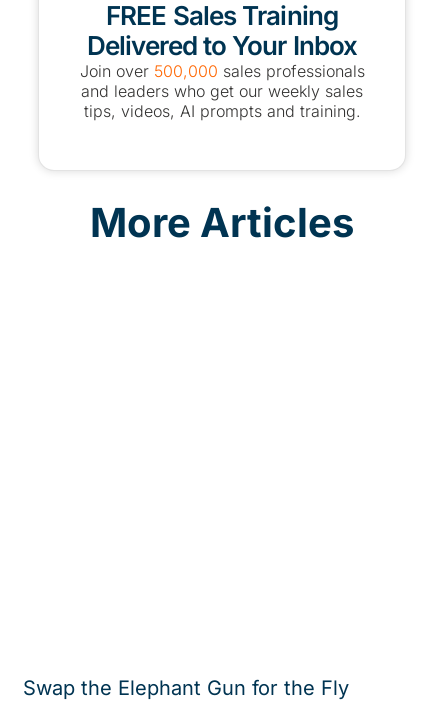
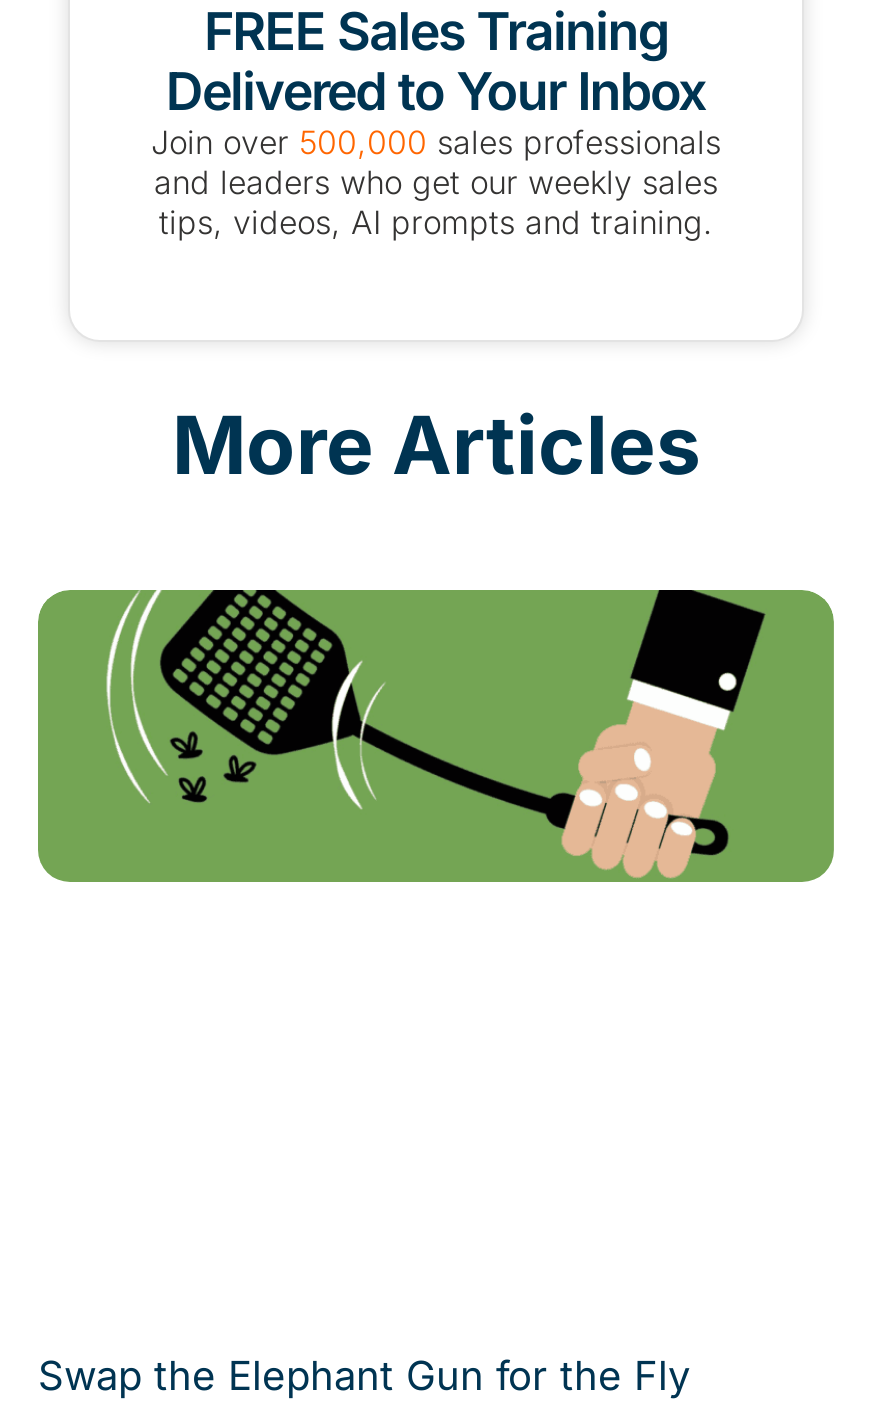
none -> [36,588,836,884] [image]

